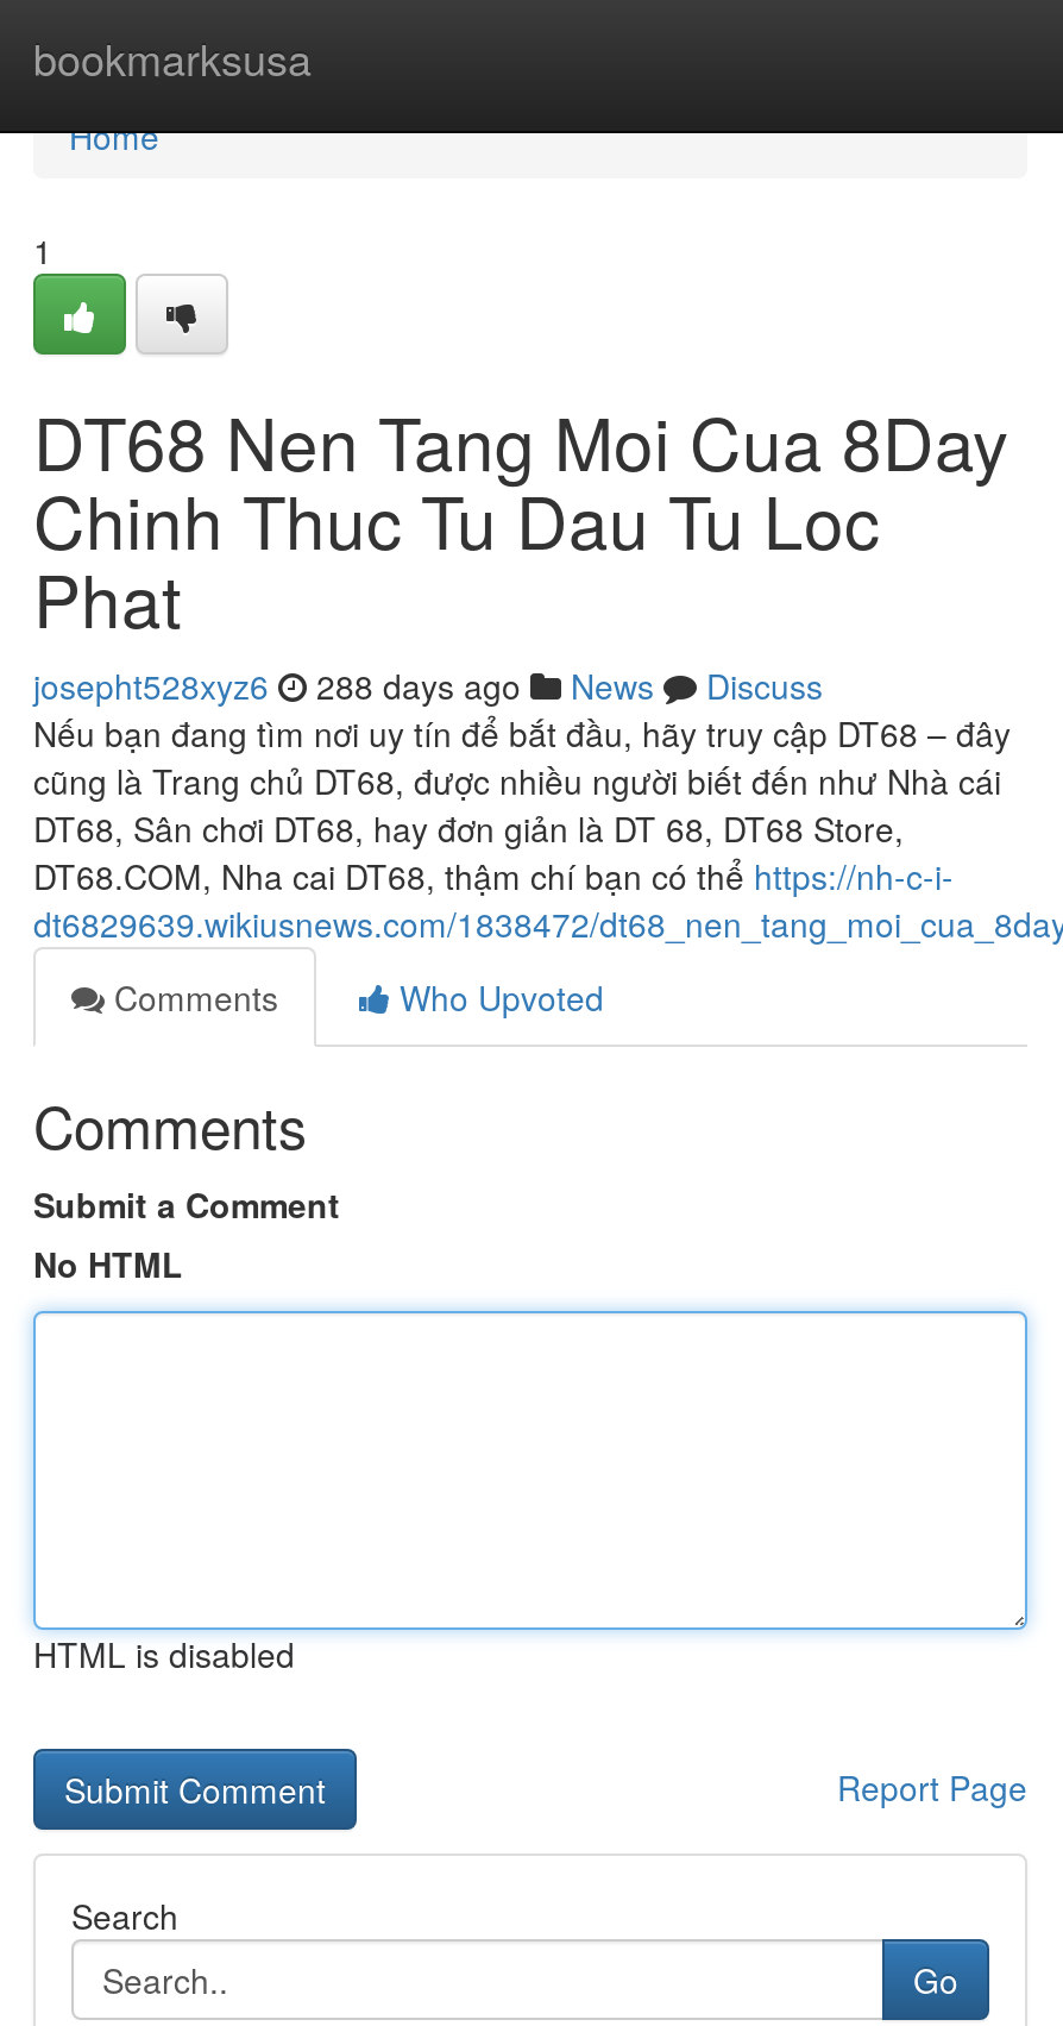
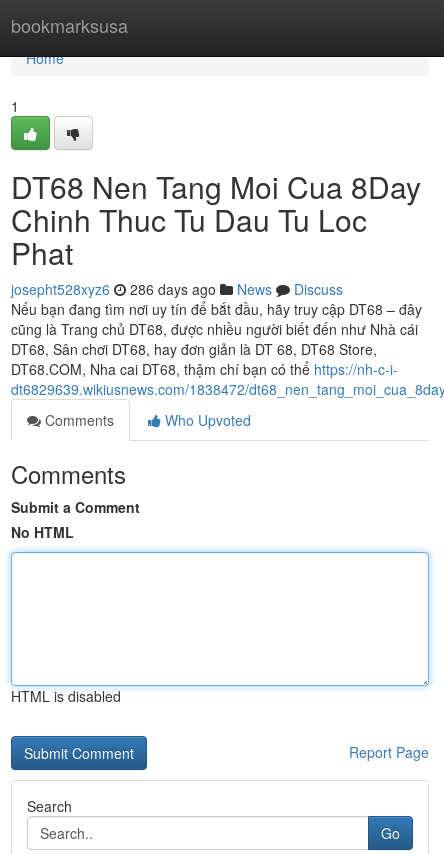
[33,661,823,709] josepht528xyz6 288 days ago News Discuss -> [11,279,343,299] josepht528xyz6 286 days ago News Discuss

